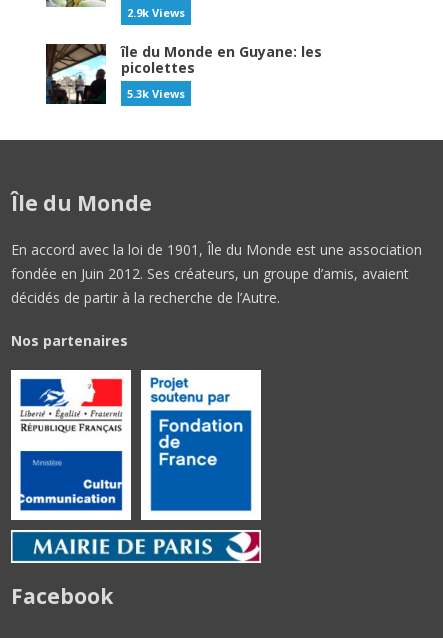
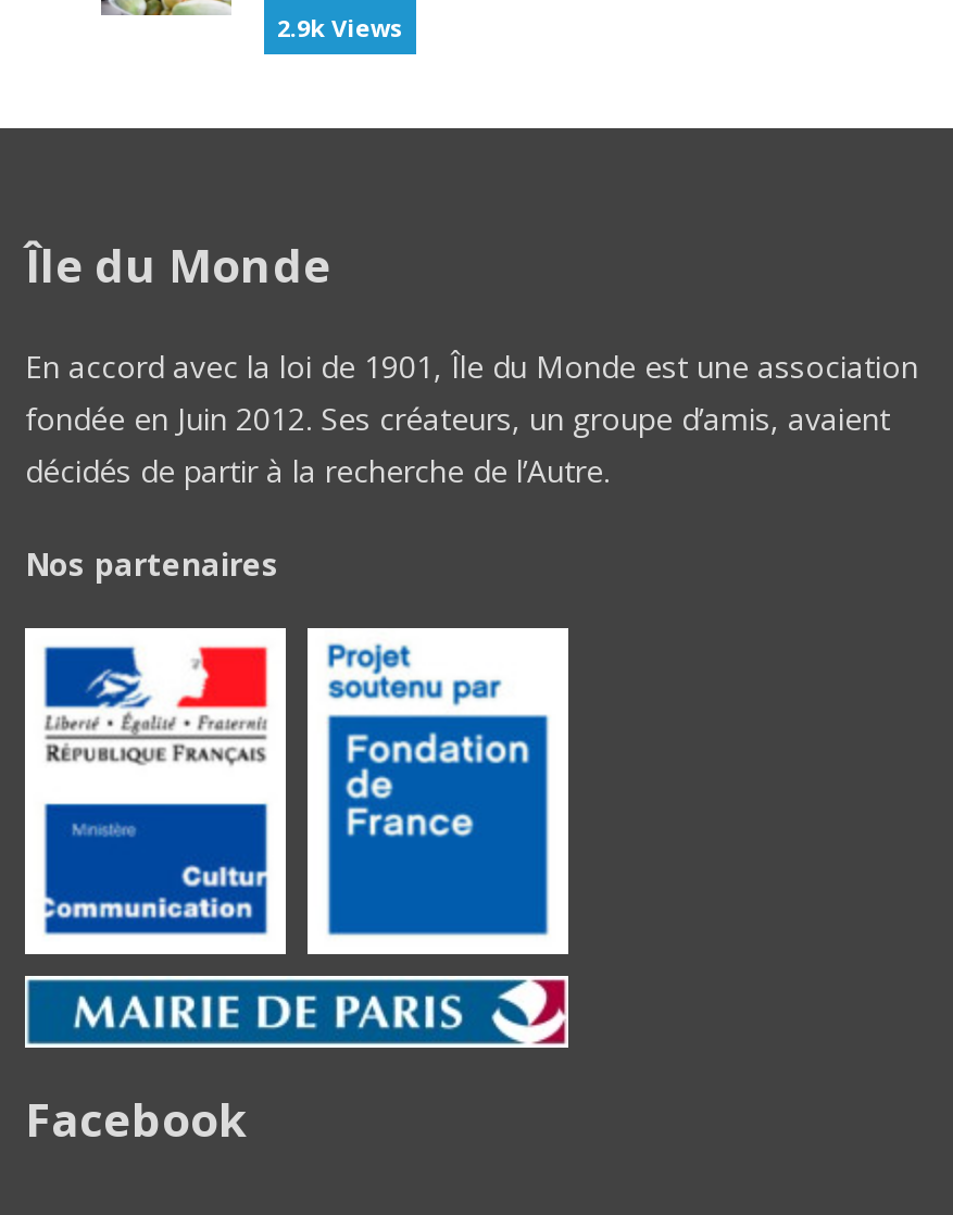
[45,42,322,105] [image] | île du Monde en Guyane: les | picolettes | 5.3k Views -> none

